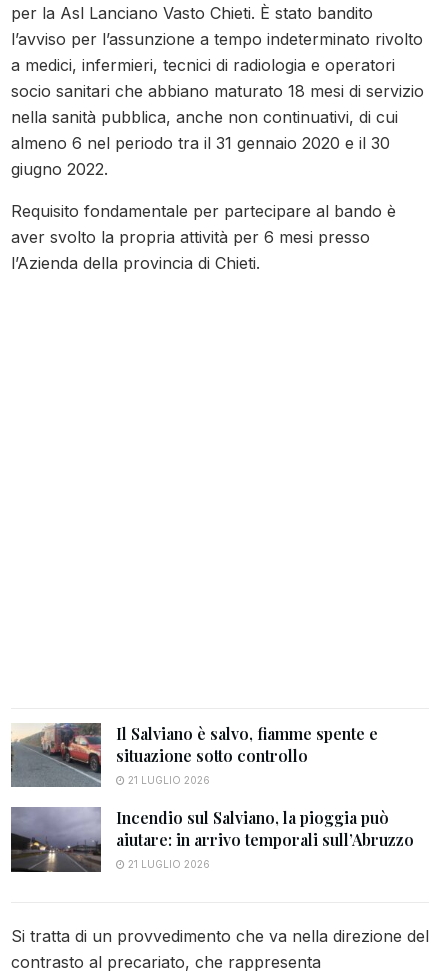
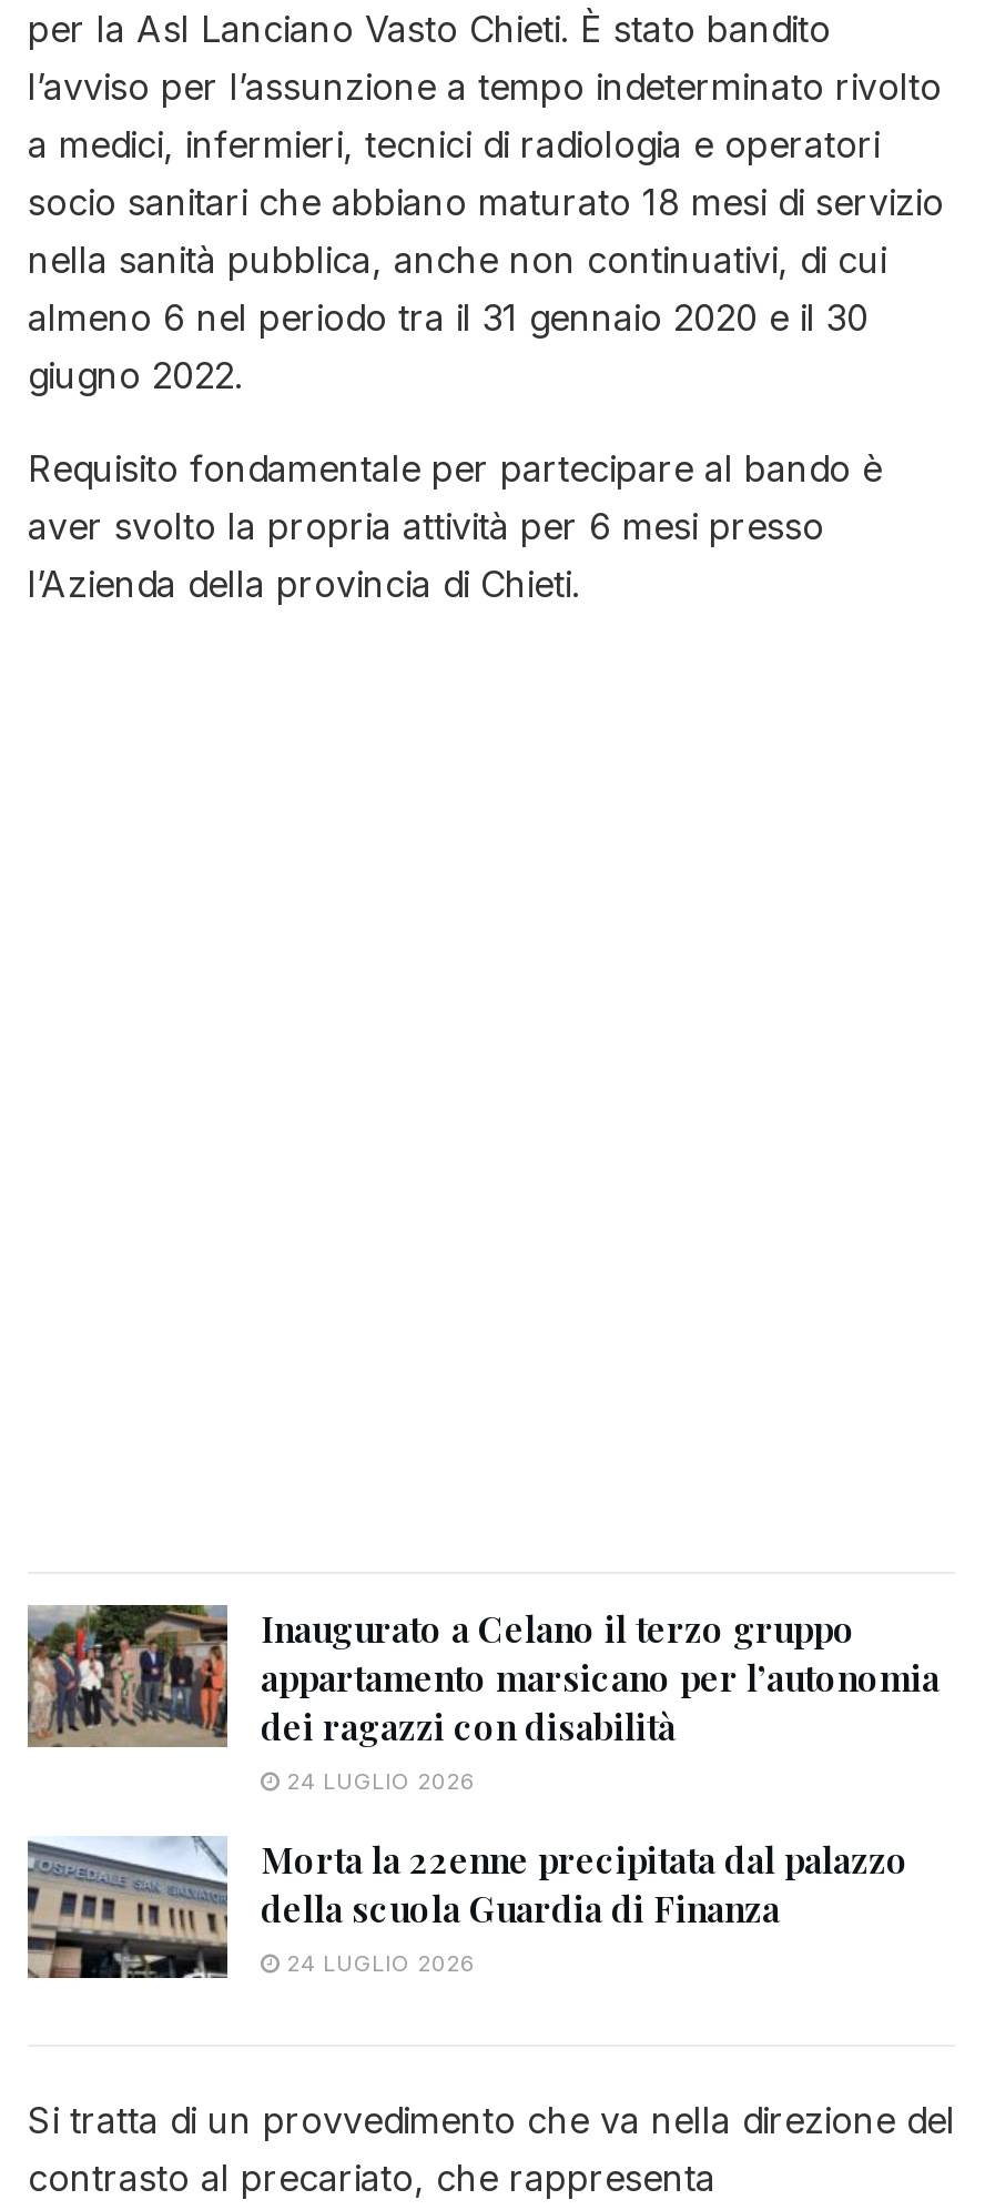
[10,722,378,788] [image] | Il Salviano è salvo, fiamme spente e | situazione sotto controllo | 21 LUGLIO 2026 -> [26,1603,940,1794] [image] | Inaugurato a Celano il terzo gruppo | appartamento marsicano per l’autonomia | dei ragazzi con disabilità | 24 LUGLIO 2026
[11,806,414,873] [image] | Incendio sul Salviano, la pioggia può | aiutare: in arrivo temporali sull’Abruzzo | 21 LUGLIO 2026 -> [26,1836,908,1982] [image] | Morta la 22enne precipitata dal palazzo | della scuola Guardia di Finanza | 24 LUGLIO 2026

